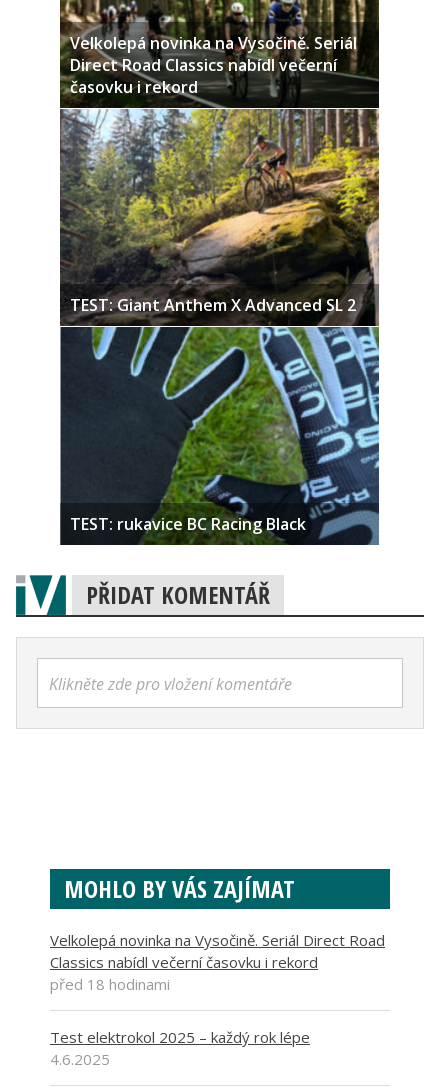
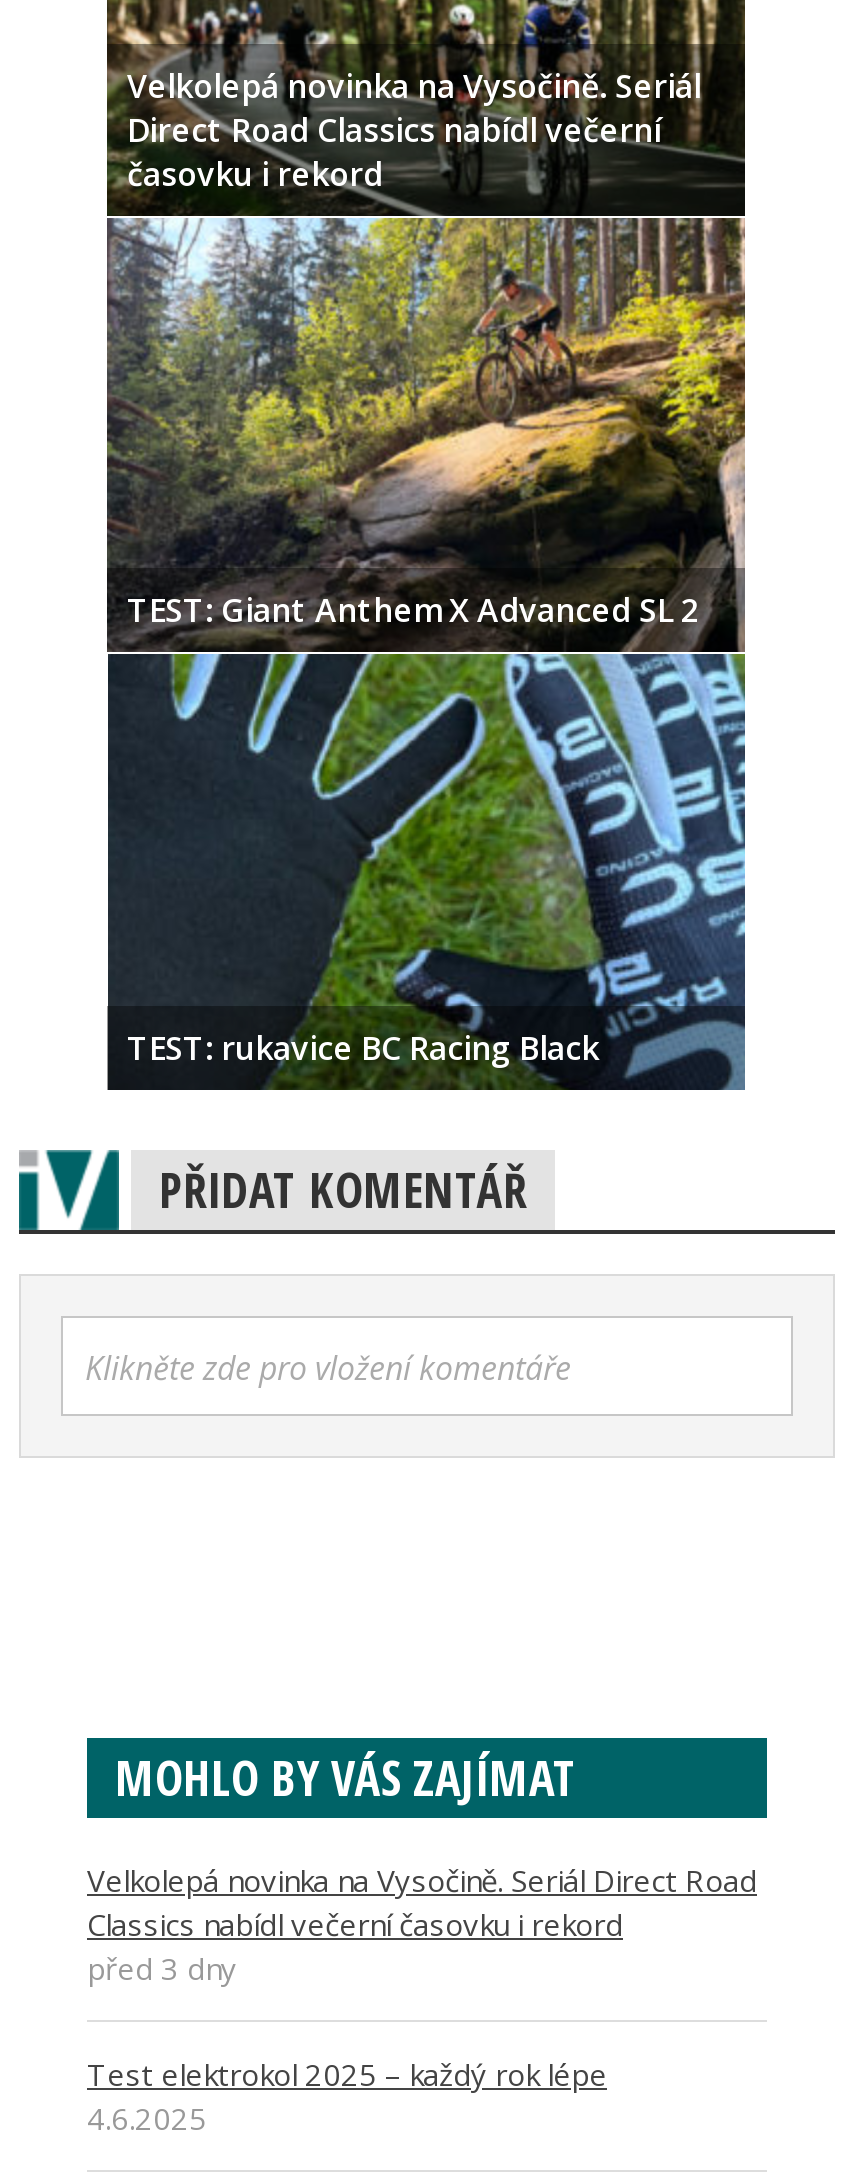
[50,974,170,994] před 18 hodinami -> [87,1949,237,1989] před 3 dny

